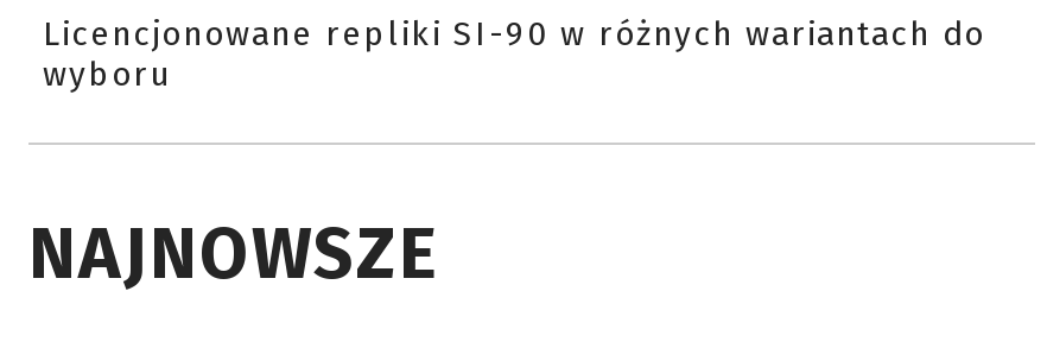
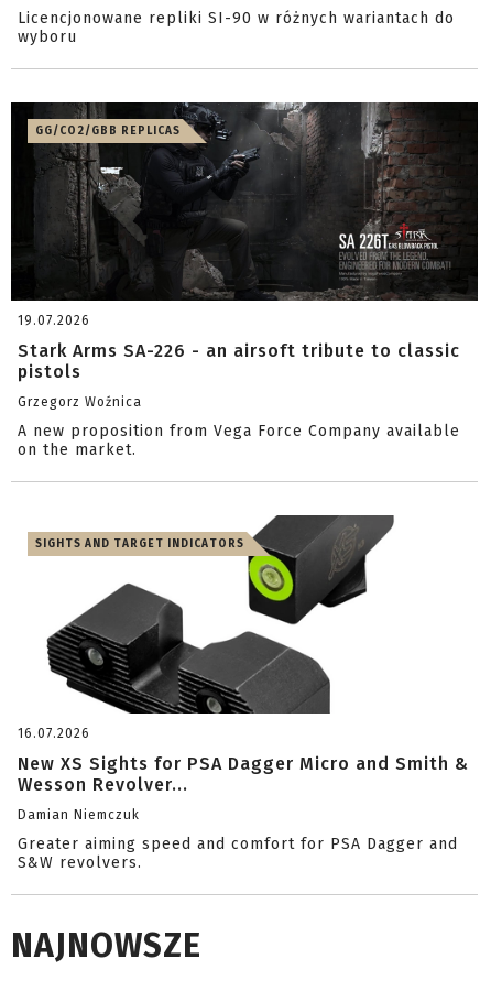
none -> [10,101,479,302] [image] | GG/CO2/GBB REPLICAS
none -> [18,313,460,459] 19.07.2026 | Stark Arms SA-226 - an airsoft tribute to classic | pistols | Grzegorz Woźnica | A new proposition from Vega Force Company available | on the market.
none -> [18,726,469,872] 16.07.2026 | New XS Sights for PSA Dagger Micro and Smith & | Wesson Revolver... | Damian Niemczuk | Greater aiming speed and comfort for PSA Dagger and | S&W revolvers.
none -> [35,514,395,715] [image] | SIGHTS AND TARGET INDICATORS

